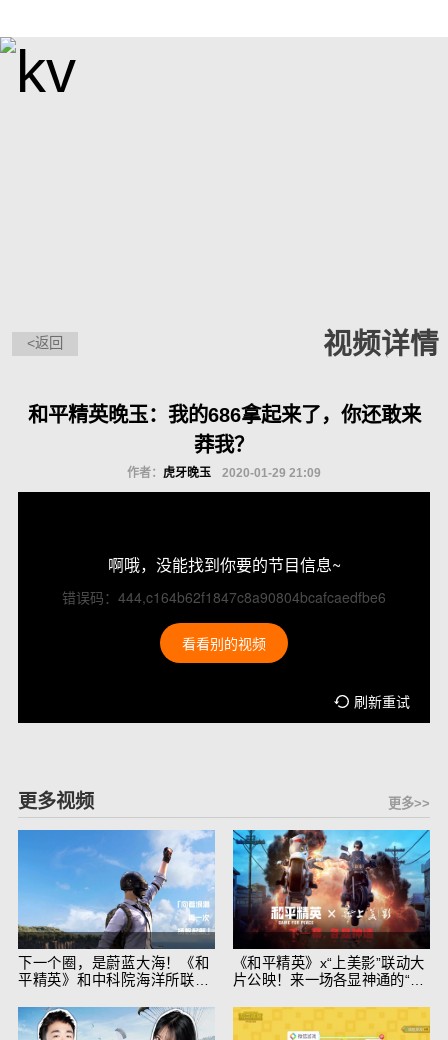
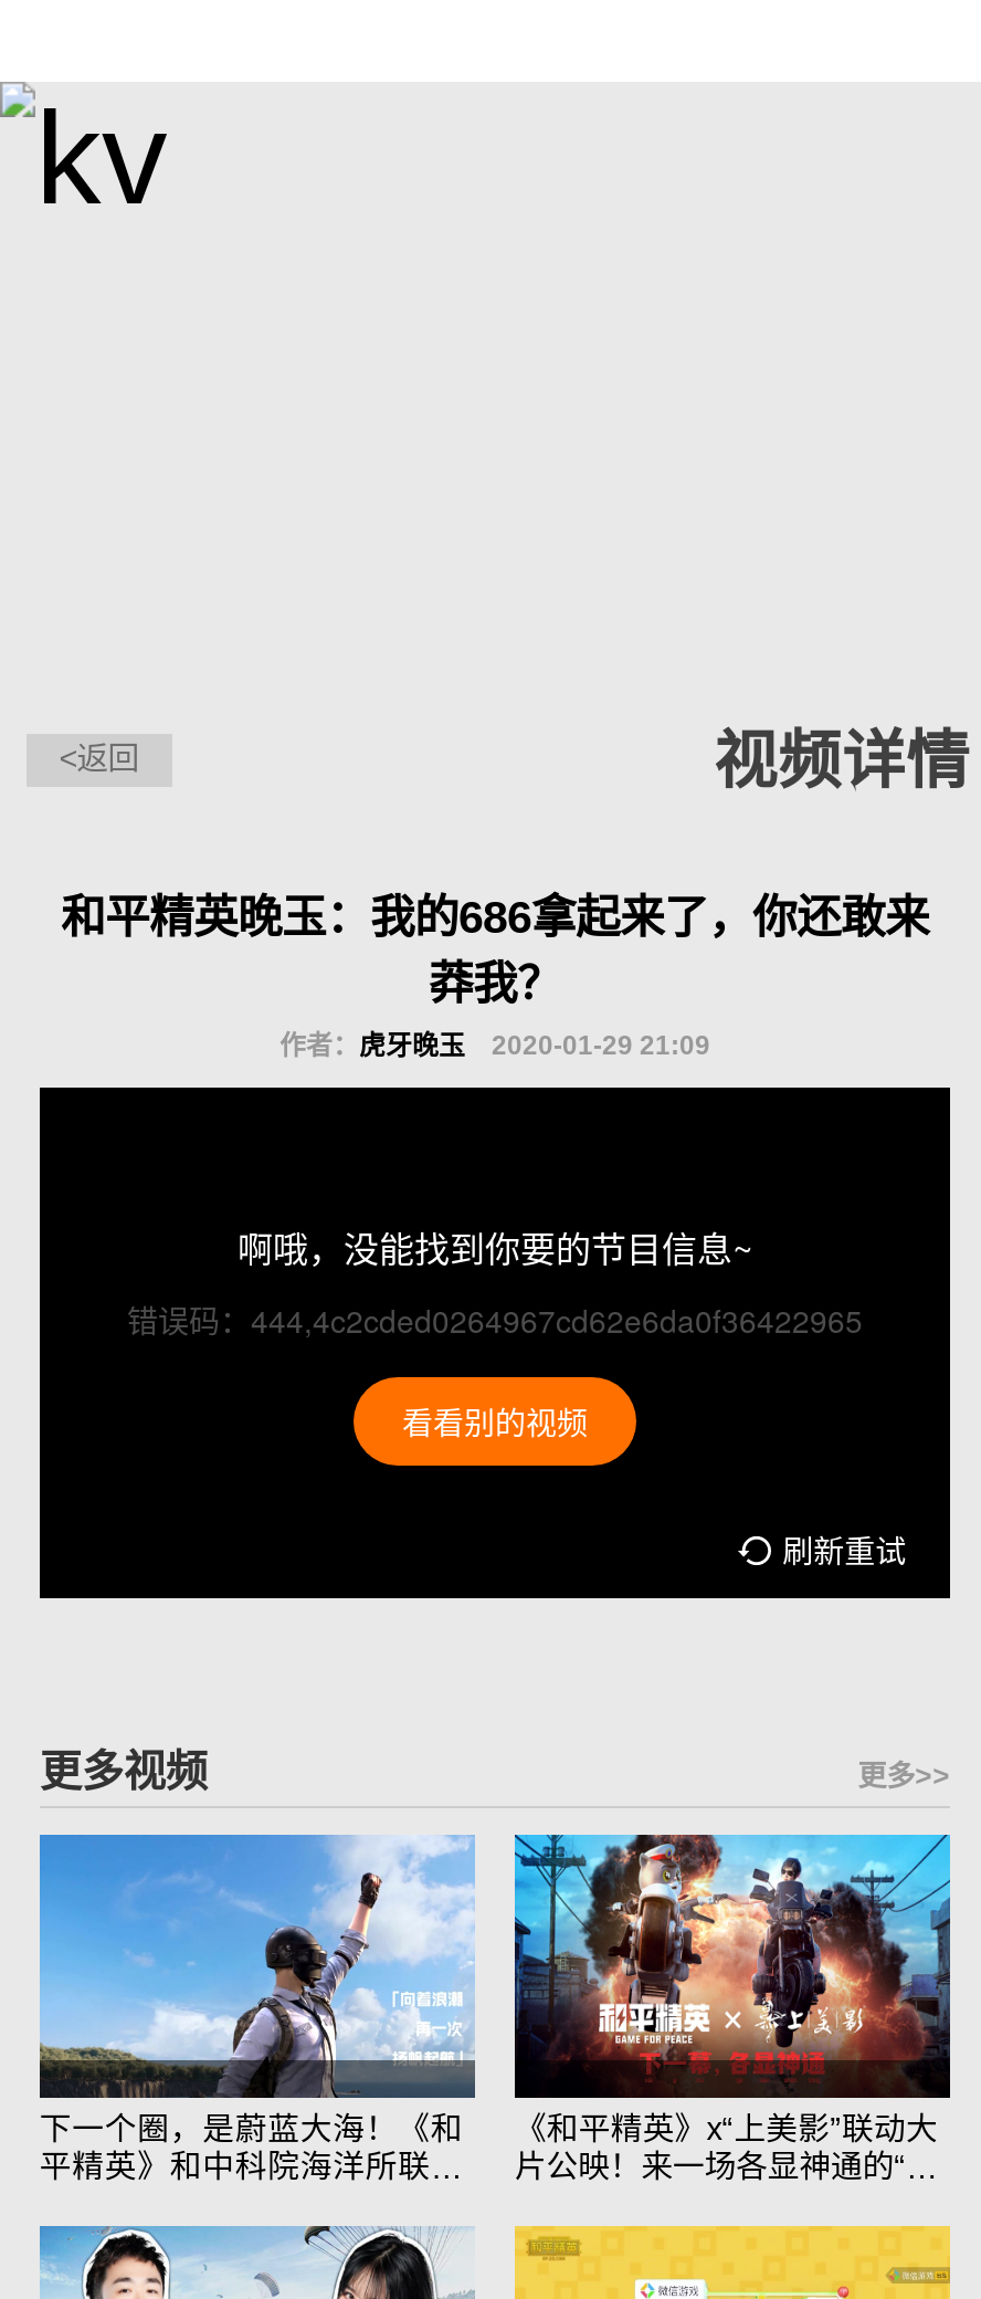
[62,586,386,606] 错误码：444,c164b62f1847c8a90804bcafcaedfbe6 -> [127,1297,863,1341] 错误码：444,4c2cded0264967cd62e6da0f36422965

